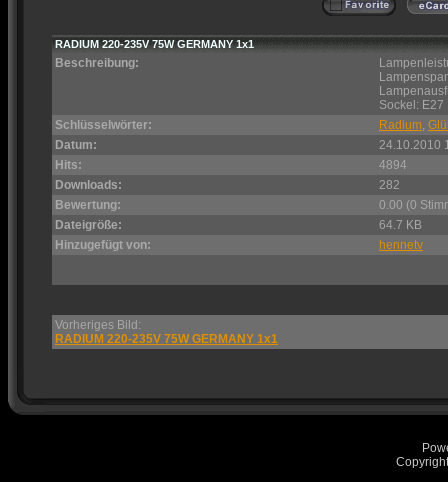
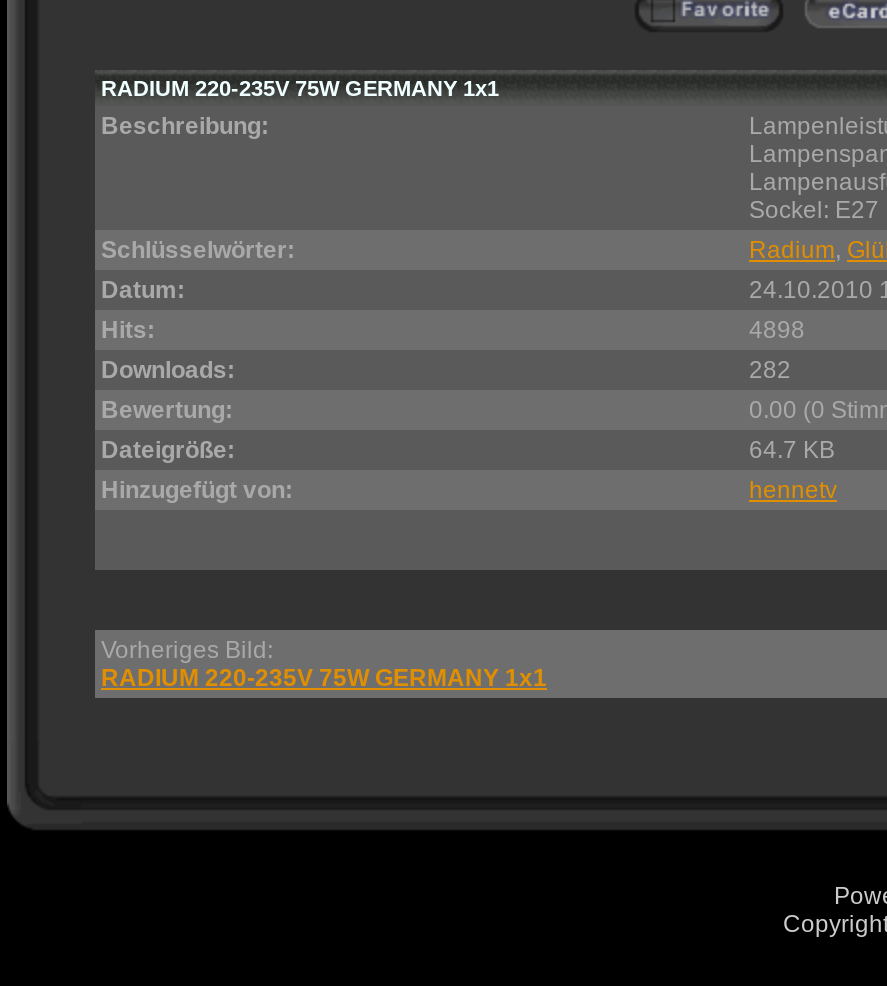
[379,158,407,172] 4894 -> [749,316,805,344] 4898

